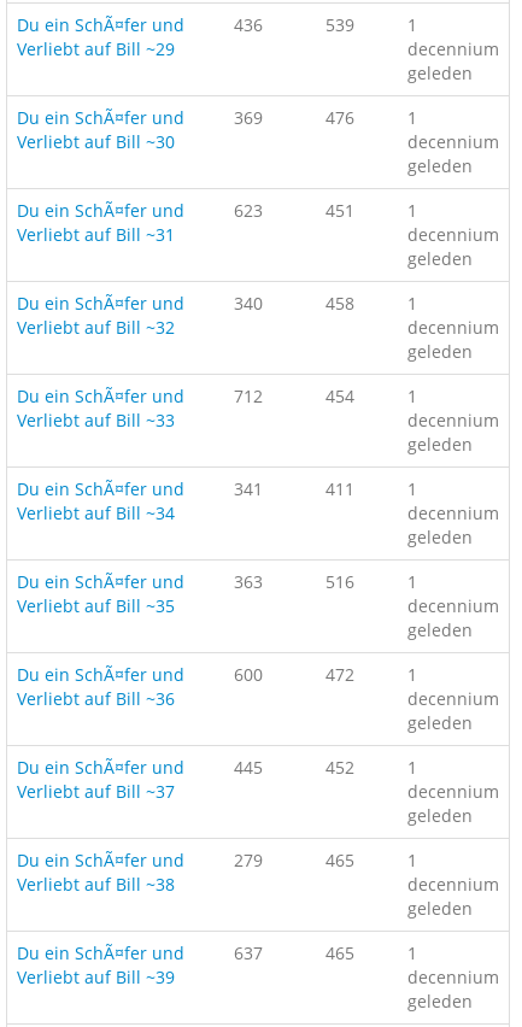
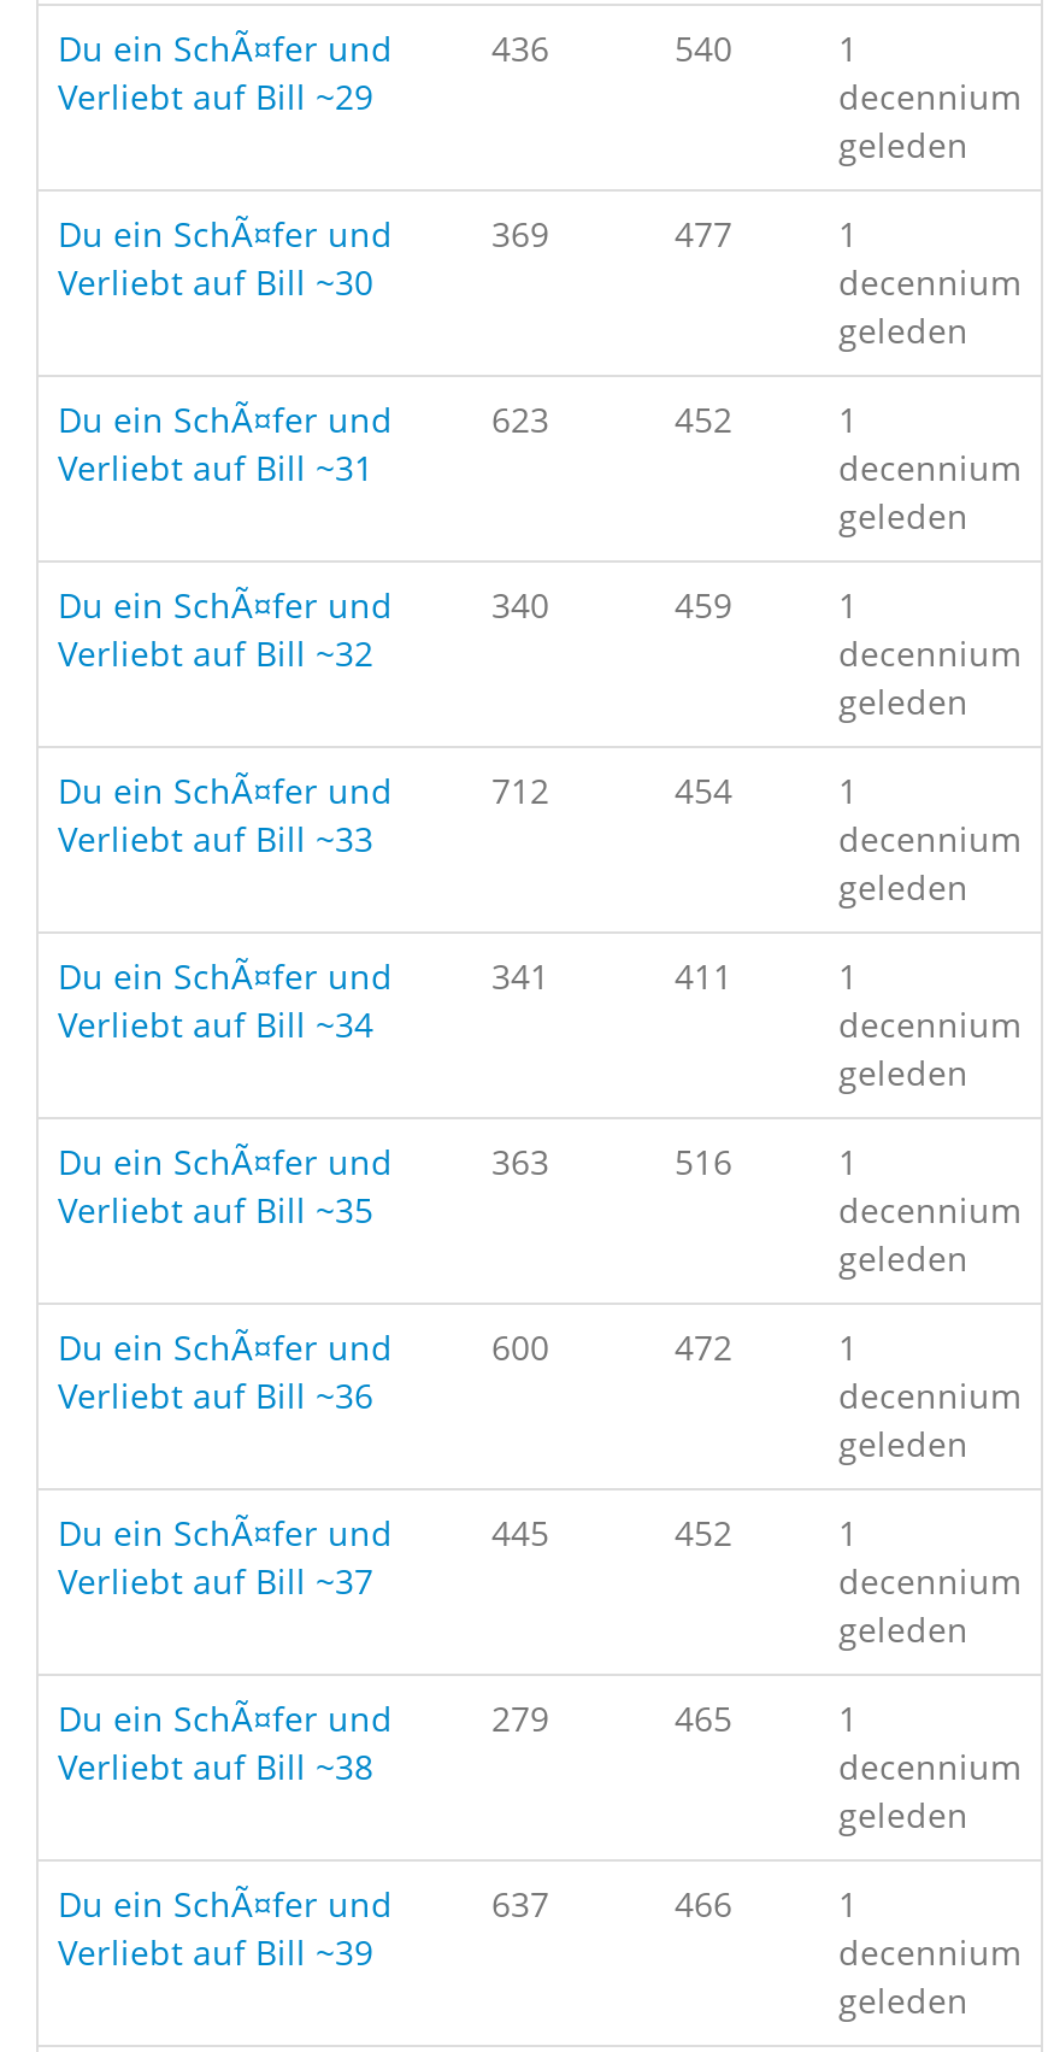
[325,13,354,36] 539 -> [675,25,732,71] 540
[325,106,354,129] 476 -> [675,211,732,257] 477
[325,199,354,222] 451 -> [675,396,732,442] 452
[325,292,354,315] 458 -> [675,582,732,628] 459
[325,941,354,964] 465 -> [675,1881,732,1927] 466

